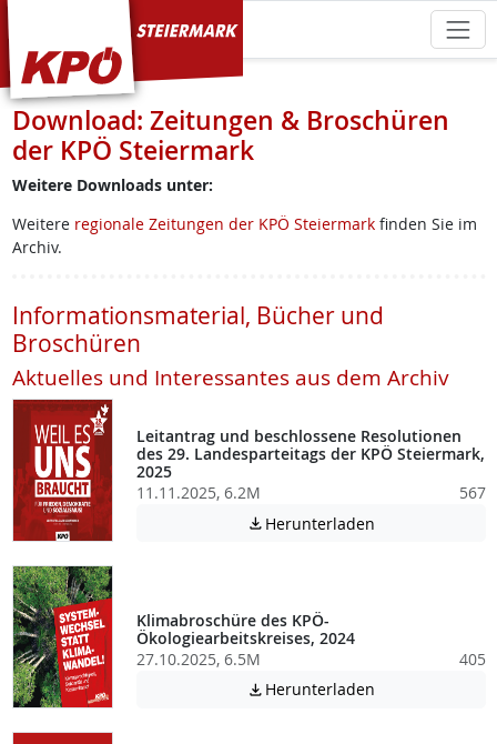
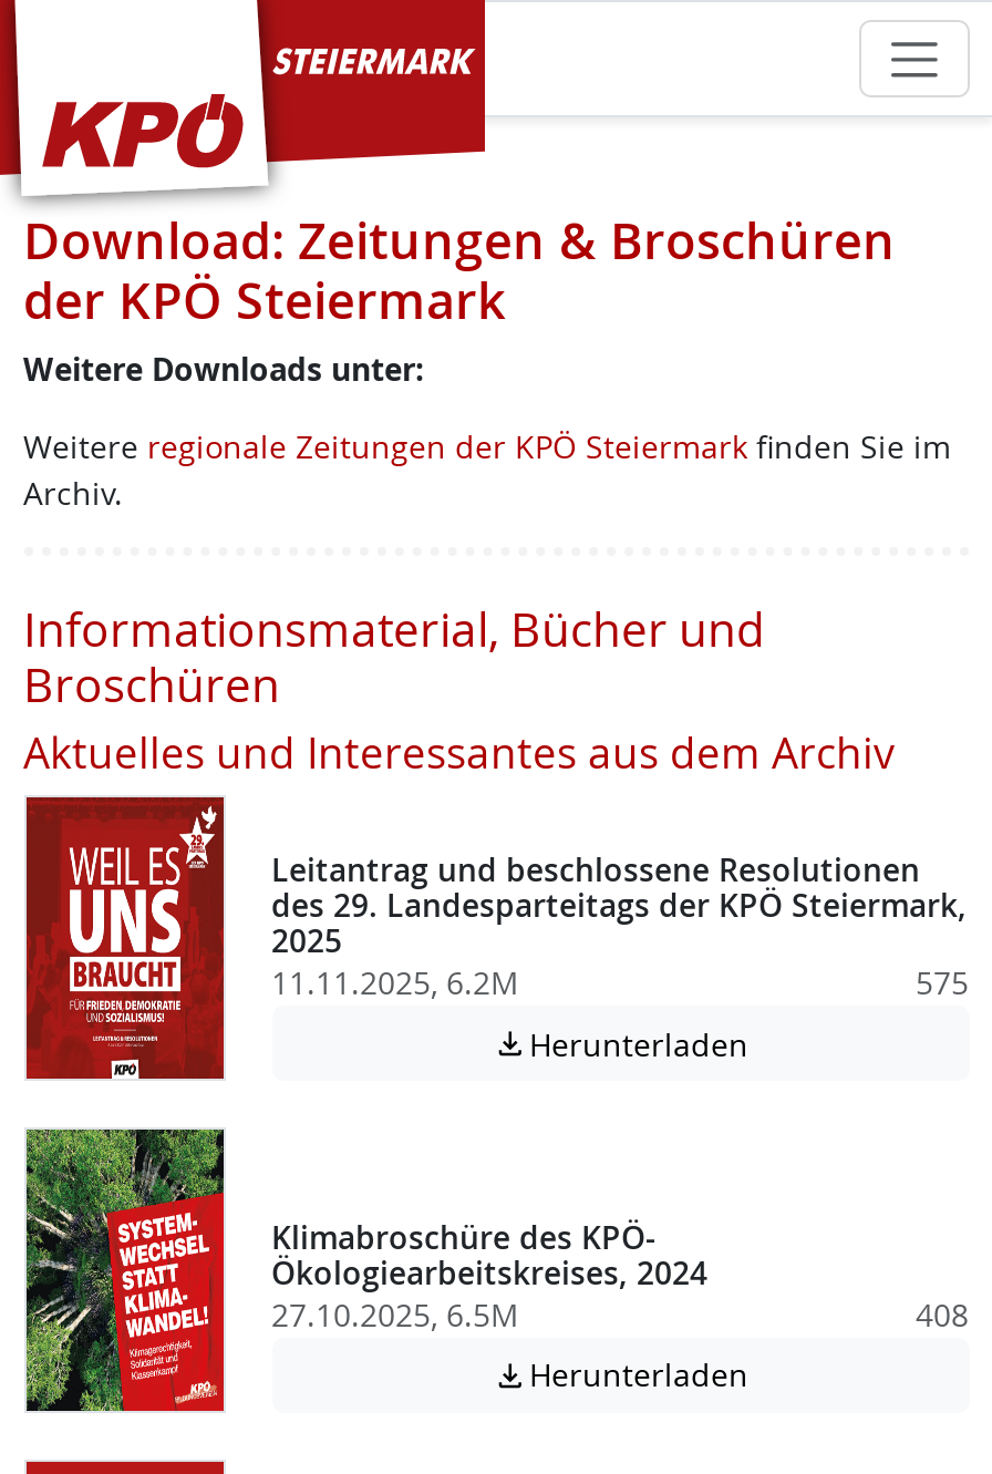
[459,482,485,503] 567 -> [916,962,969,1004] 575
[459,649,485,670] 405 -> [916,1293,969,1336] 408

